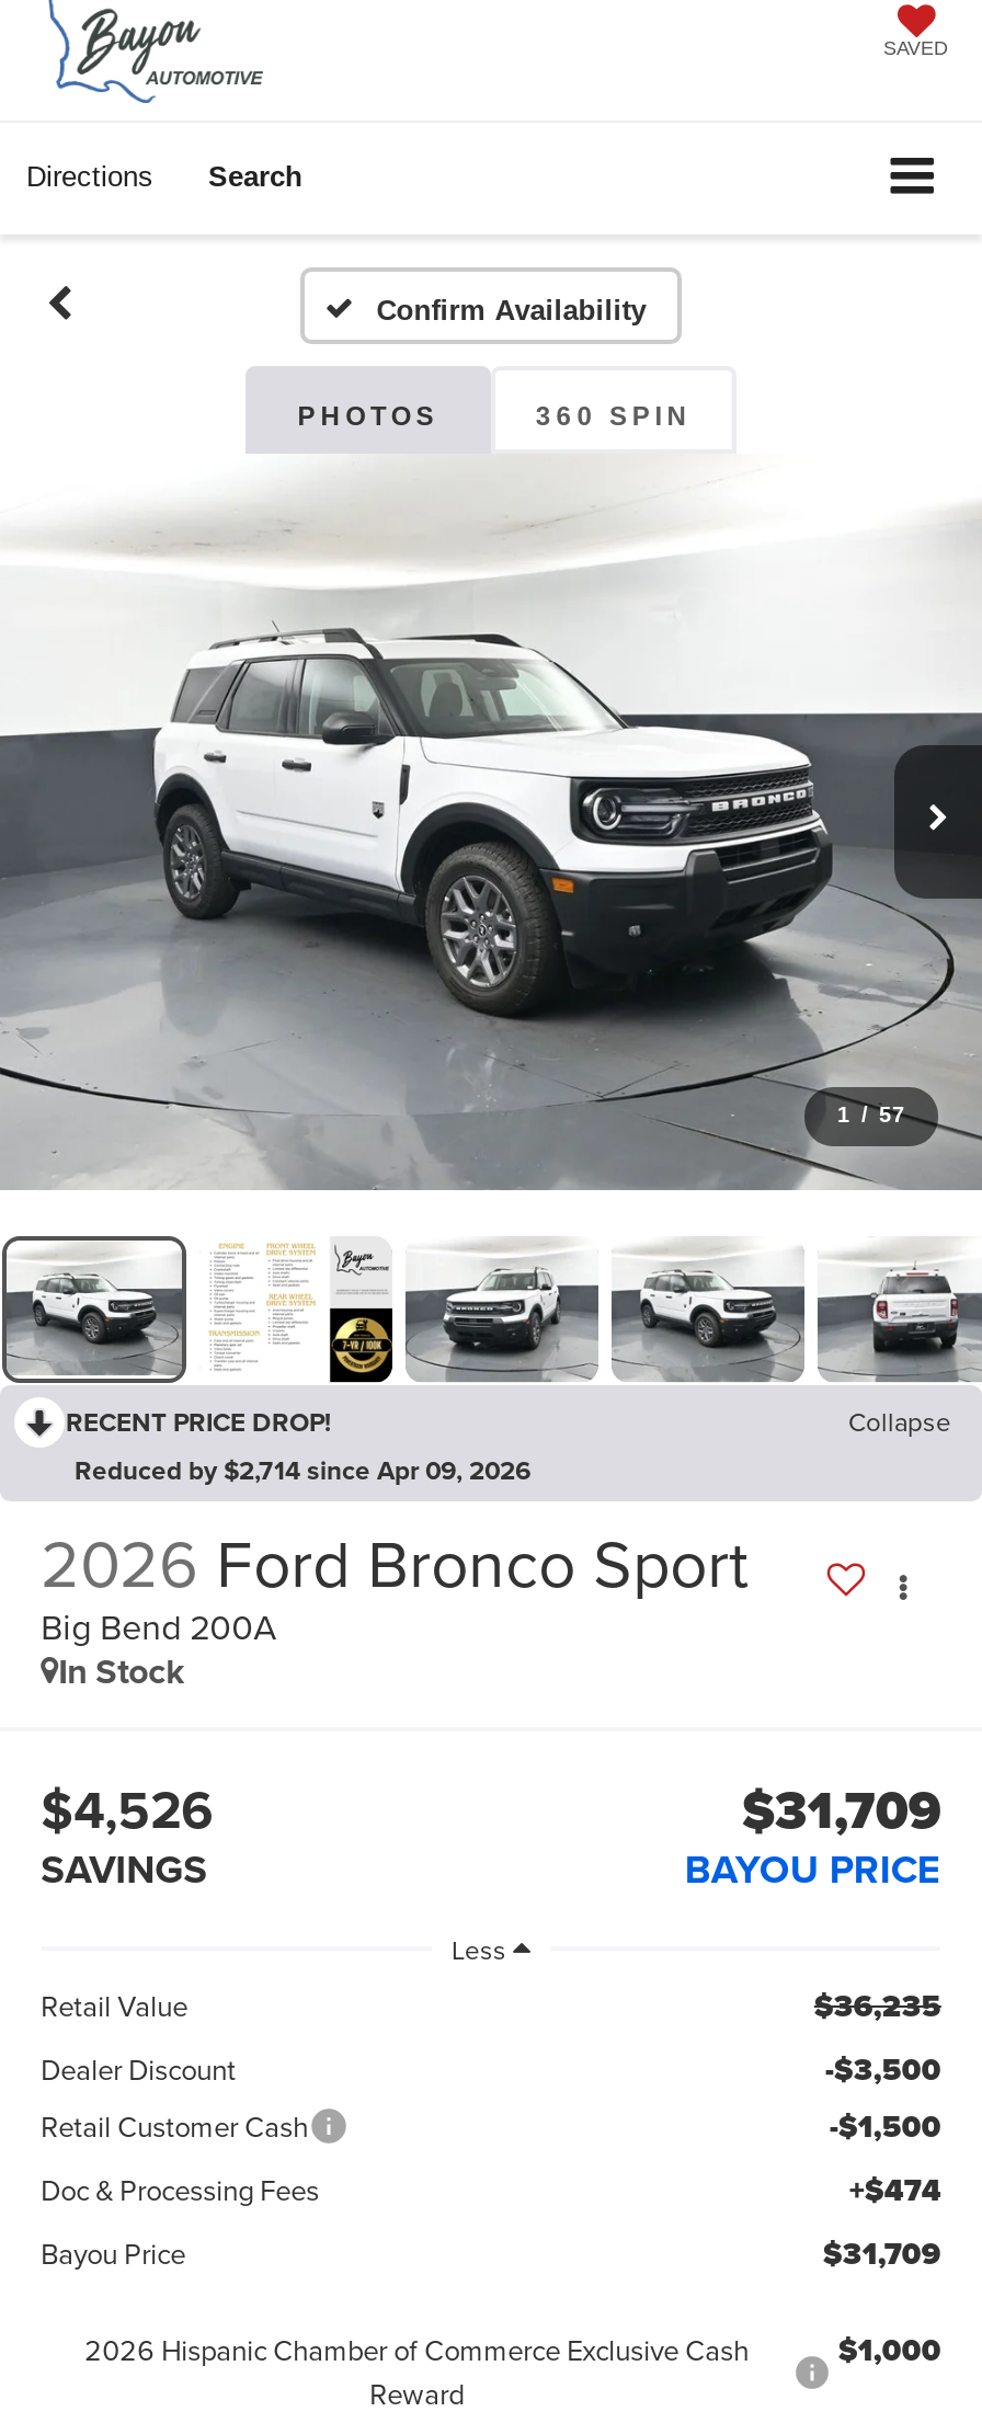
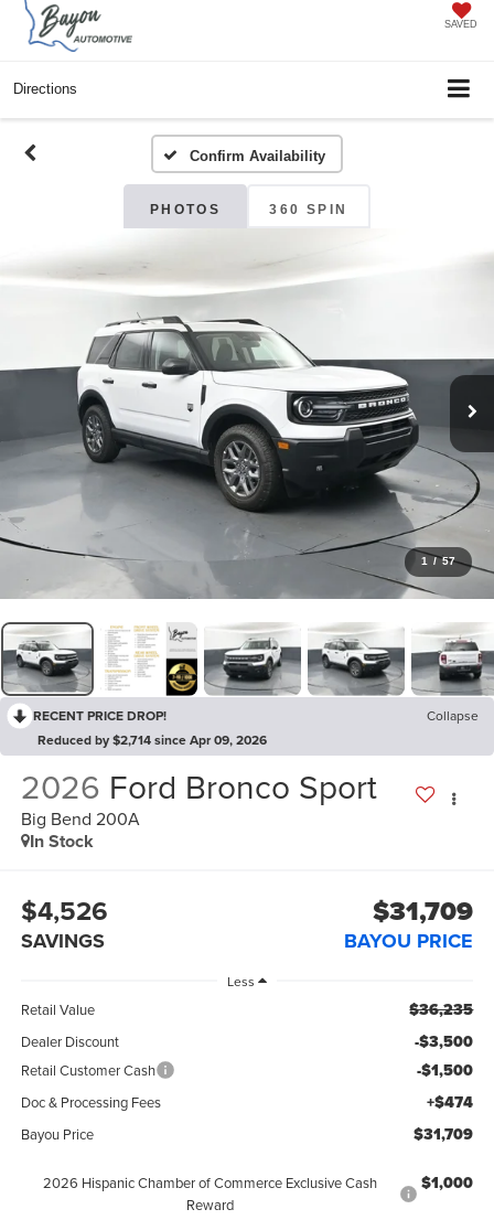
[208,160,302,193] Search -> none

